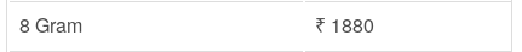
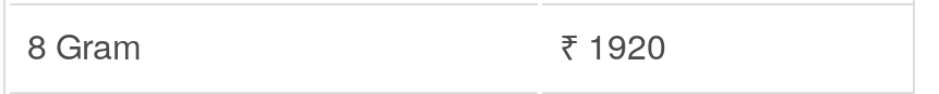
[315,11,374,39] ₹ 1880 -> [559,21,666,71] ₹ 1920

